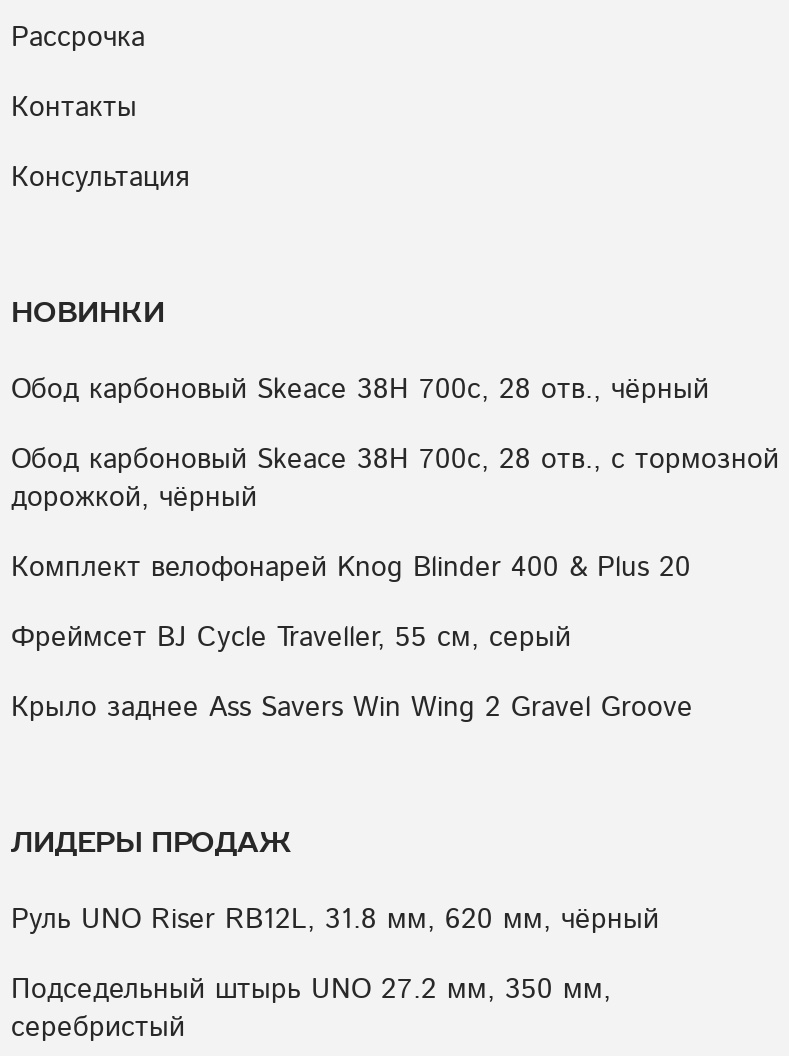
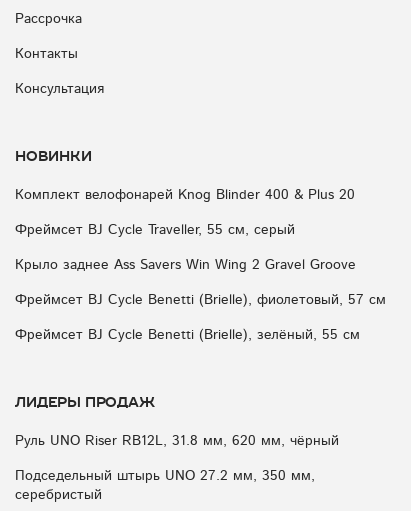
[11,376,779,512] Обод карбоновый Skeace 38H 700с, 28 отв., чёрный | Обод карбоновый Skeace 38H 700с, 28 отв., с тормозной | дорожкой, чёрный -> none
moved [11,554,693,722] -> [15,188,356,272]: Комплект велофонарей Knog Blinder 400 & Plus 20 | Фреймсет BJ Cycle Traveller, 55 см, серый | Крыло заднее Ass Savers Win Wing 2 Gravel Groove
none -> [15,293,386,342] Фреймсет BJ Cycle Benetti (Brielle), фиолетовый, 57 см | Фреймсет BJ Cycle Benetti (Brielle), зелёный, 55 см

